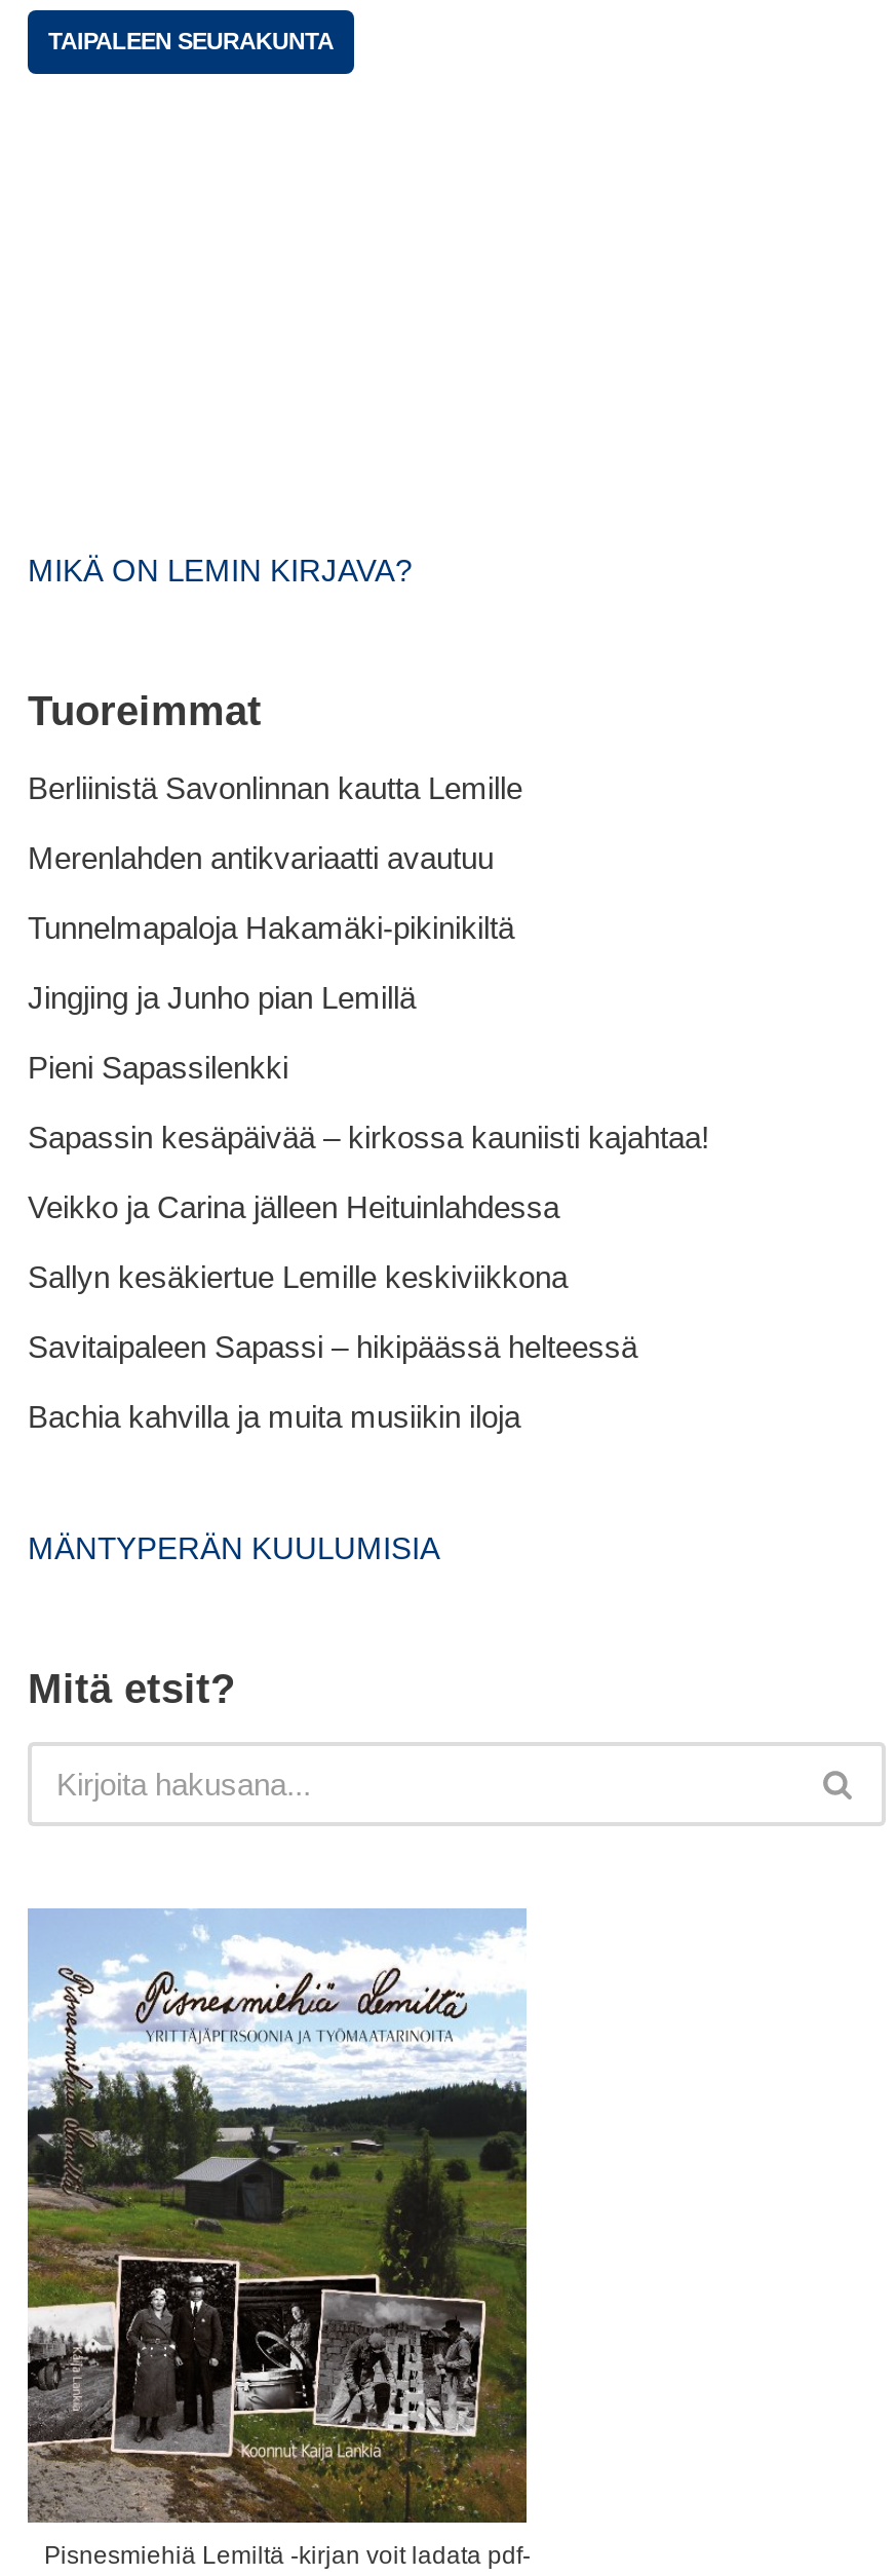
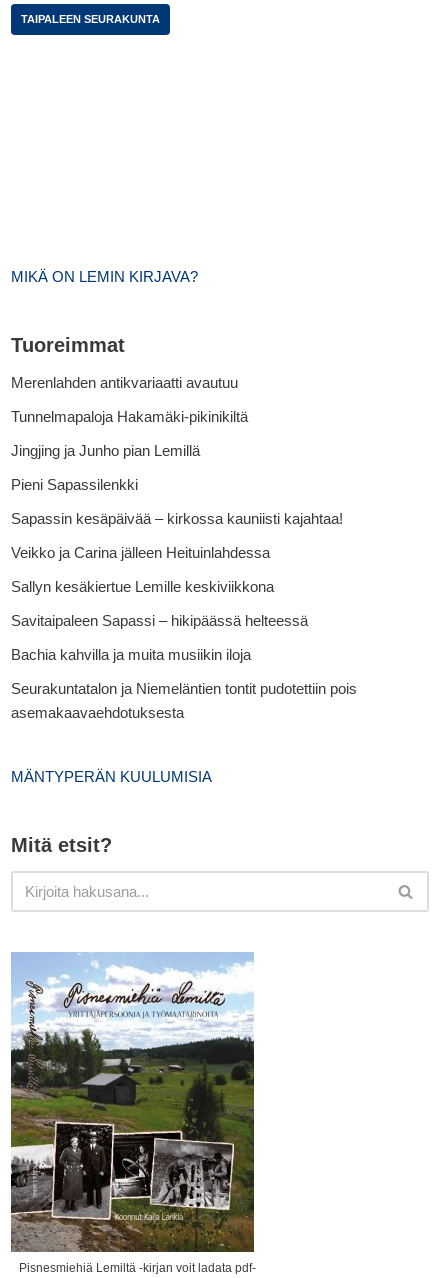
[28,770,522,805] Berliinistä Savonlinnan kautta Lemille -> none
moved [28,840,709,1434] -> [11,374,343,663]: Merenlahden antikvariaatti avautuu | Tunnelmapaloja Hakamäki-pikinikiltä | Jingjing ja Junho pian Lemillä | ... | Savitaipaleen Sapassi – hikipäässä helteessä | Bachia kahvilla ja muita musiikin iloja
none -> [11,680,357,721] Seurakuntatalon ja Niemeläntien tontit pudotettiin pois | asemakaavaehdotuksesta

